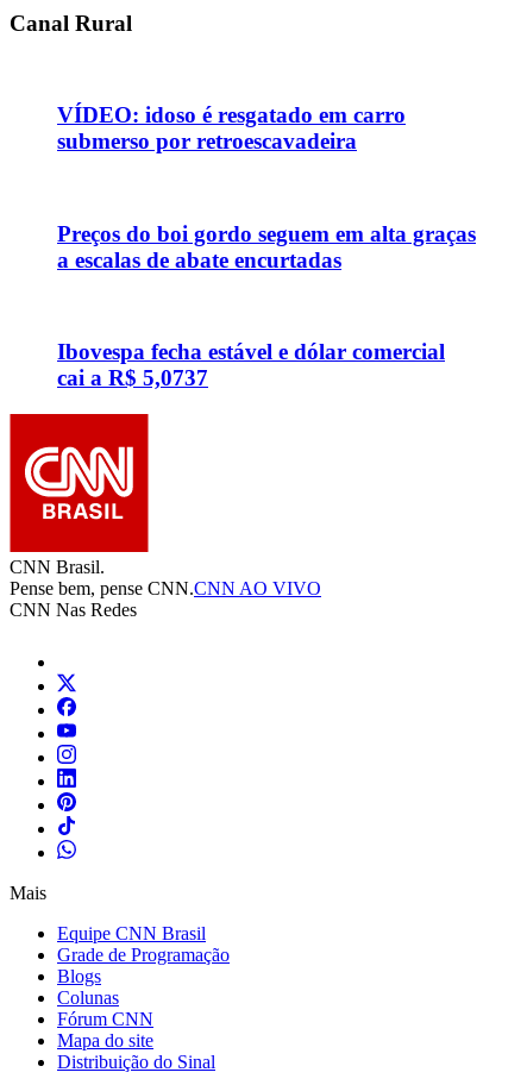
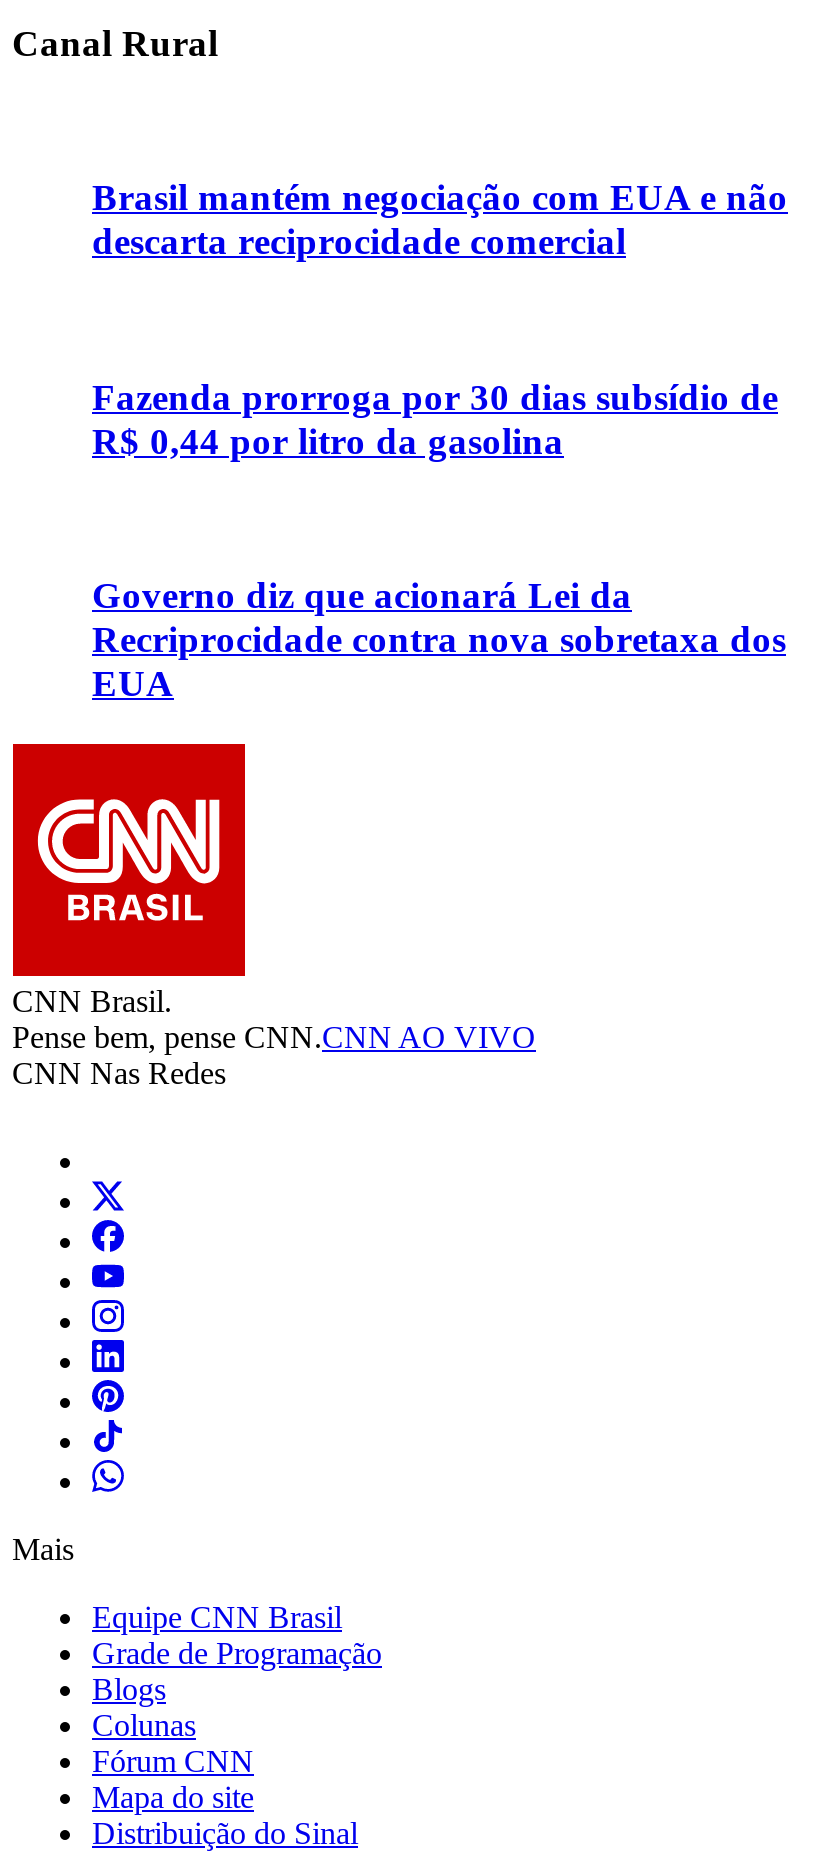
[57,103,406,154] VÍDEO: idoso é resgatado em carro | submerso por retroescavadeira -> [92,176,788,262] Brasil mantém negociação com EUA e não | descarta reciprocidade comercial
[57,221,476,272] Preços do boi gordo seguem em alta graças | a escalas de abate encurtadas -> [92,375,778,461] Fazenda prorroga por 30 dias subsídio de | R$ 0,44 por litro da gasolina
[57,339,445,390] Ibovespa fecha estável e dólar comercial | cai a R$ 5,0737 -> [92,574,786,704] Governo diz que acionará Lei da | Recriprocidade contra nova sobretaxa dos | EUA

